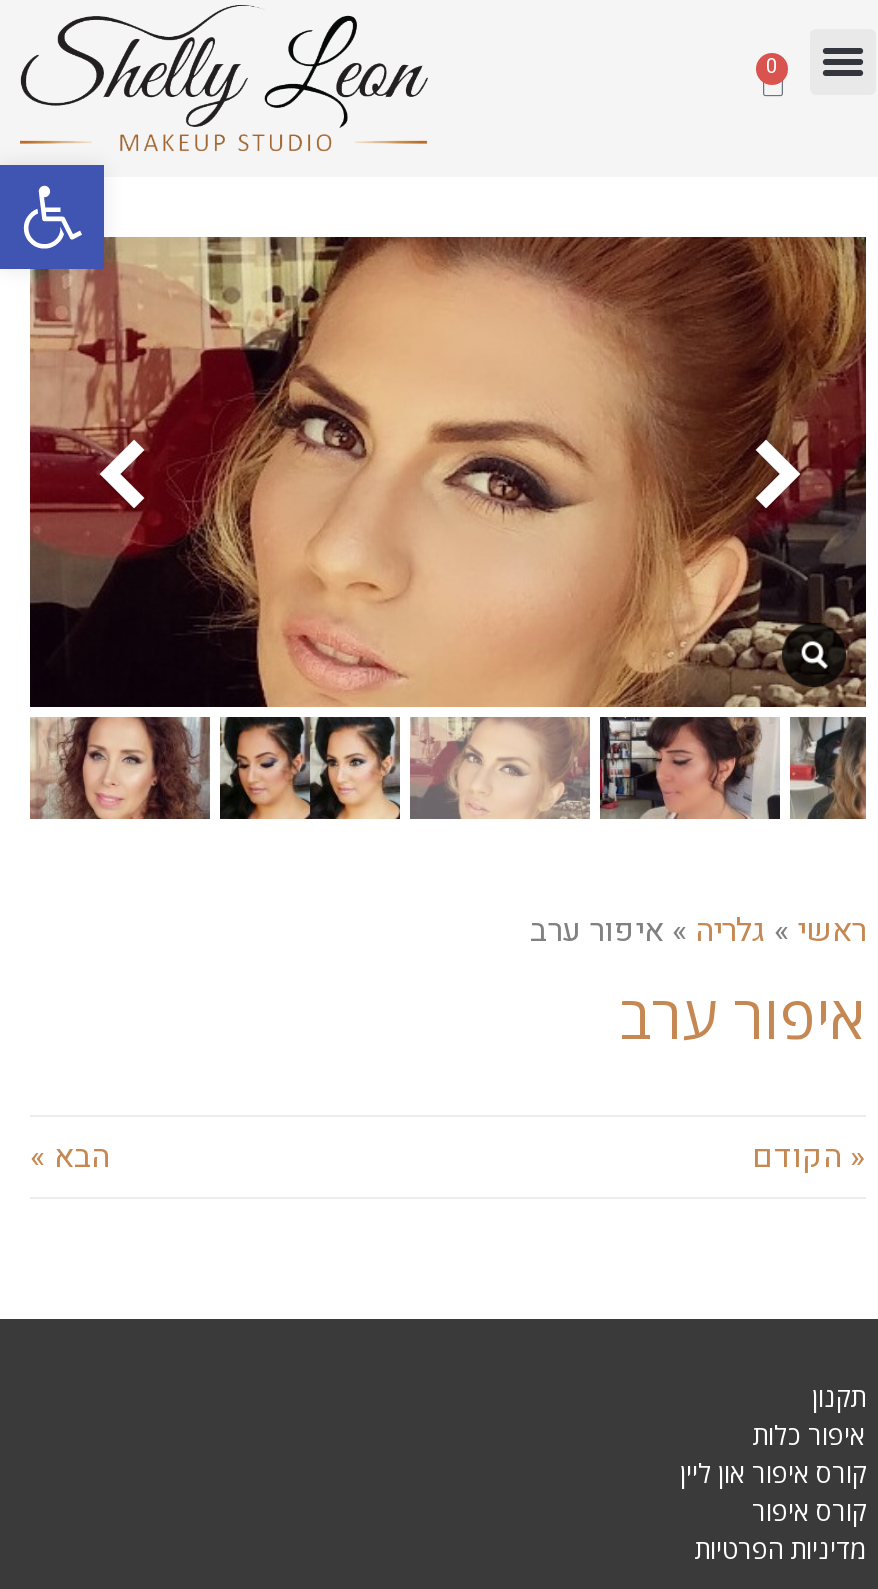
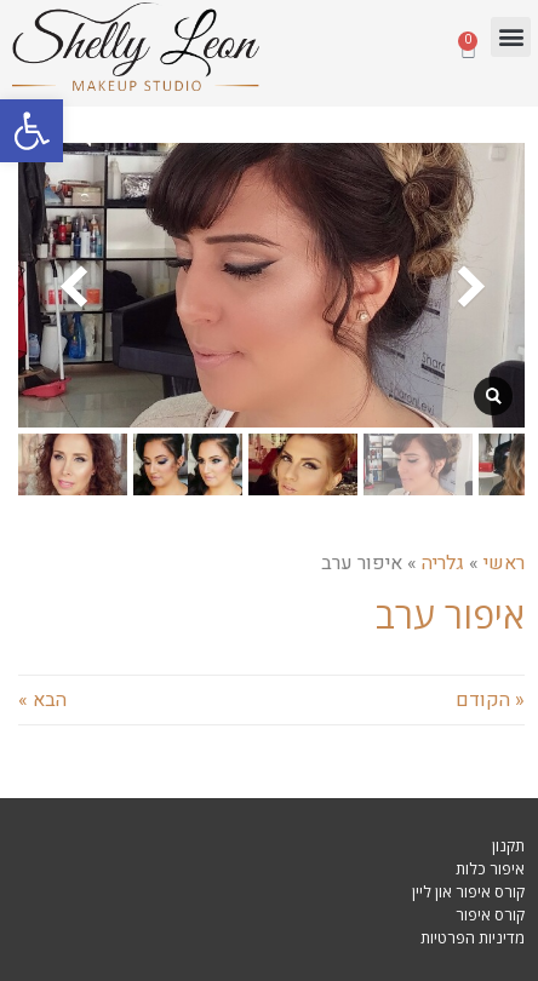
[28,235,868,819] [image] -> [17,142,526,497] [image]

